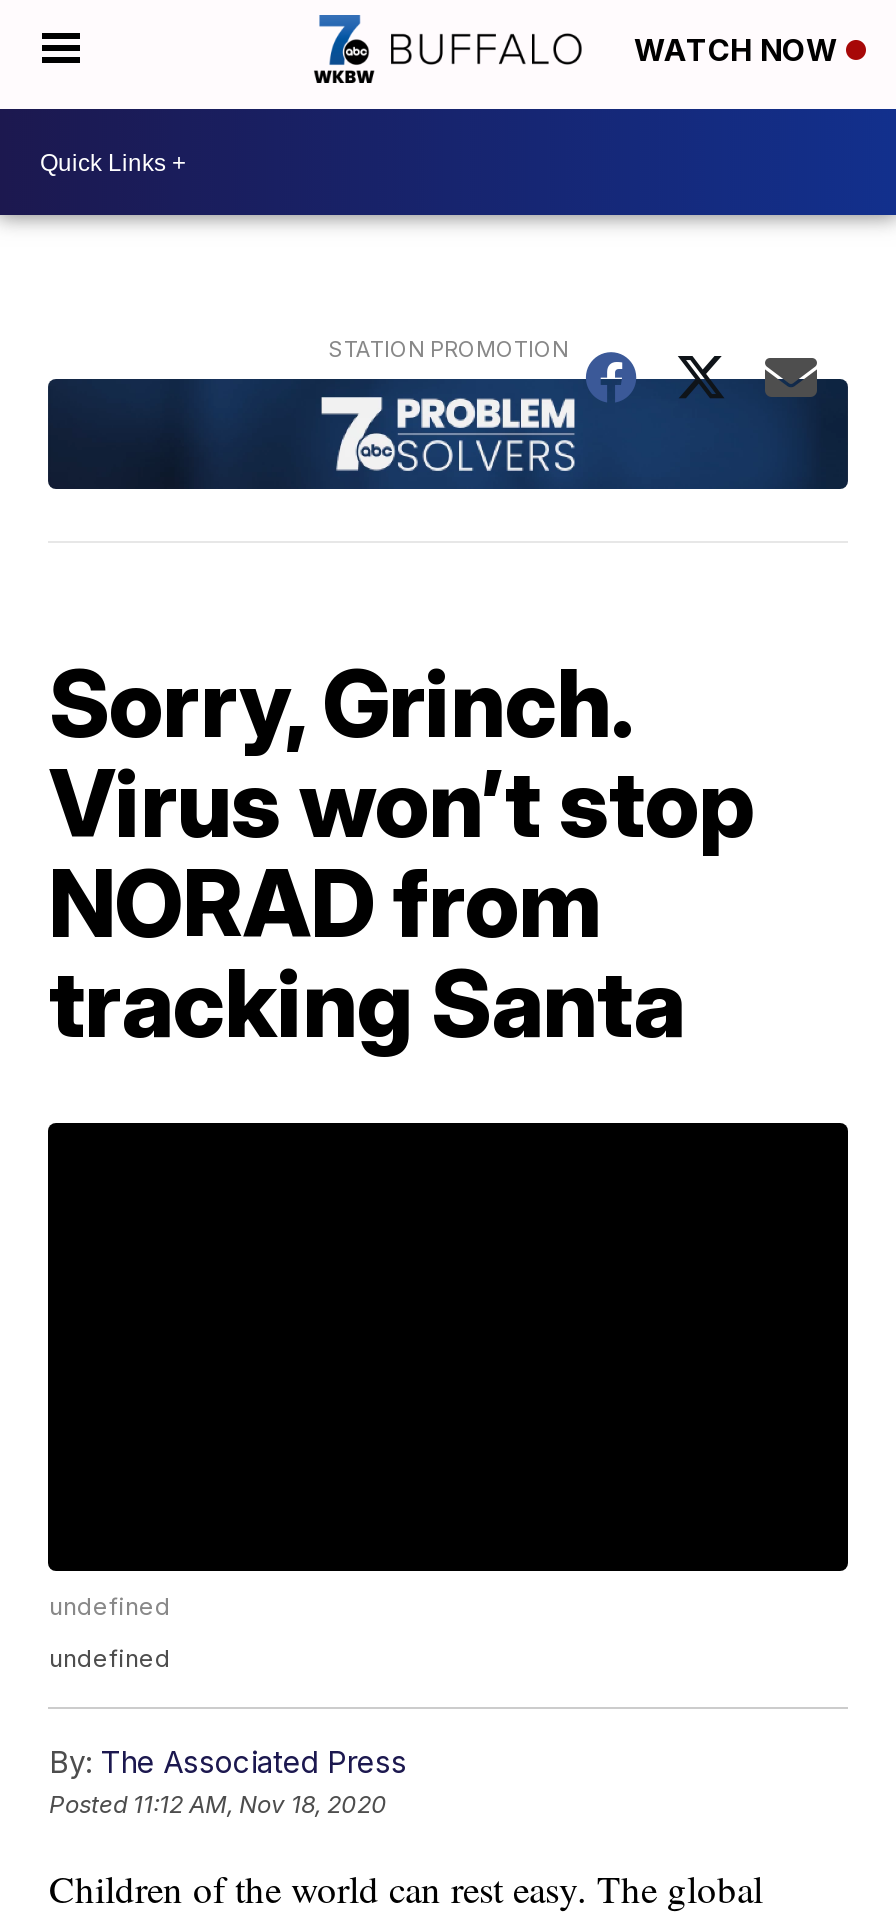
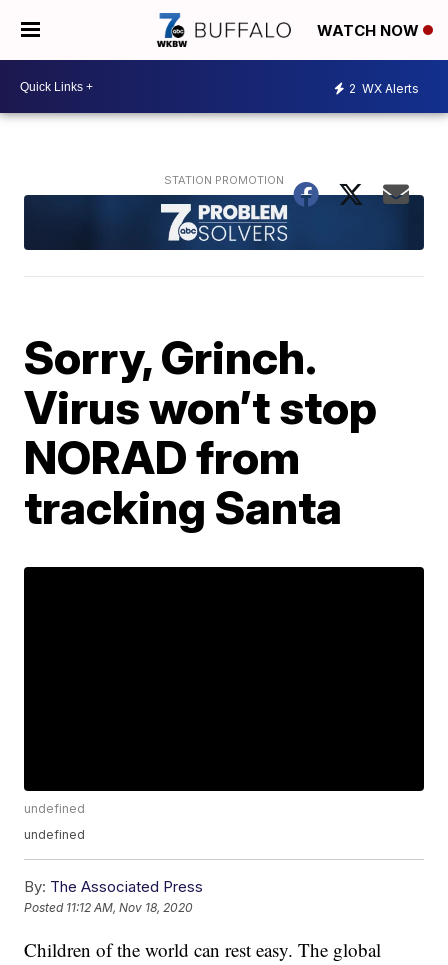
none -> [349,80,419,95] 2 WX Alerts

